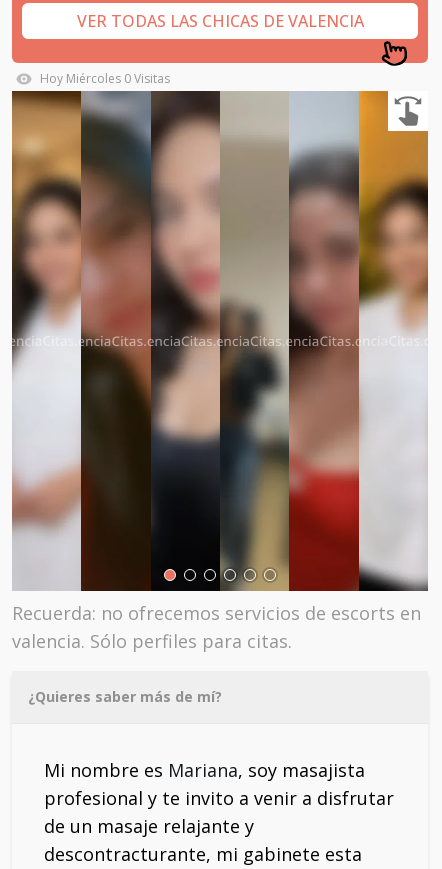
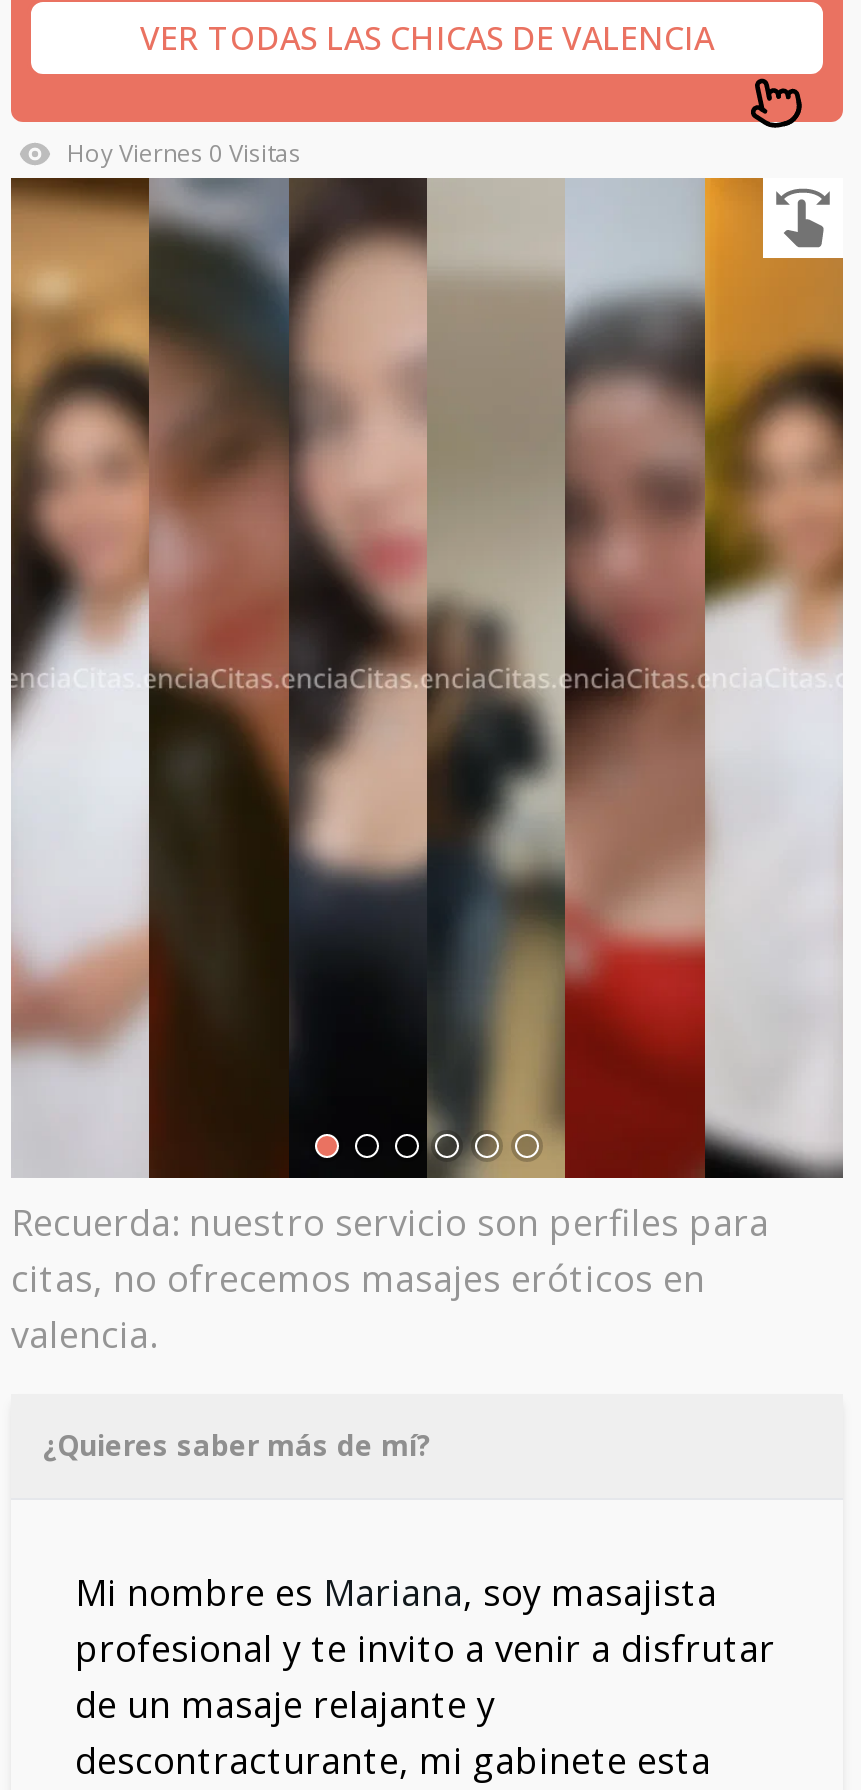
[40,70,170,87] Hoy Miércoles 0 Visitas -> [67,136,301,170] Hoy Viernes 0 Visitas
[12,601,421,653] Recuerda: no ofrecemos servicios de escorts en | valencia. Sólo perfiles para citas. -> [11,1198,769,1358] Recuerda: nuestro servicio son perfiles para | citas, no ofrecemos masajes eróticos en | valencia.

